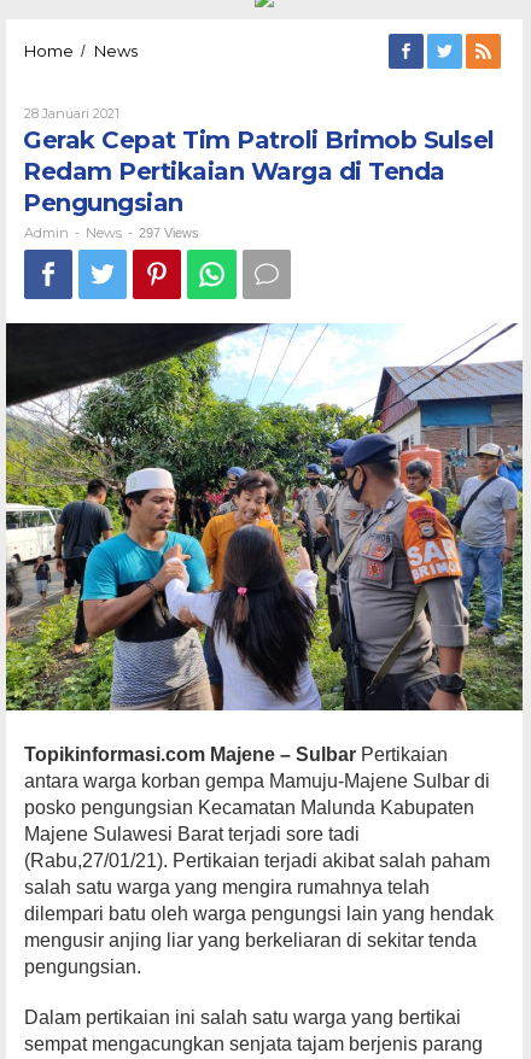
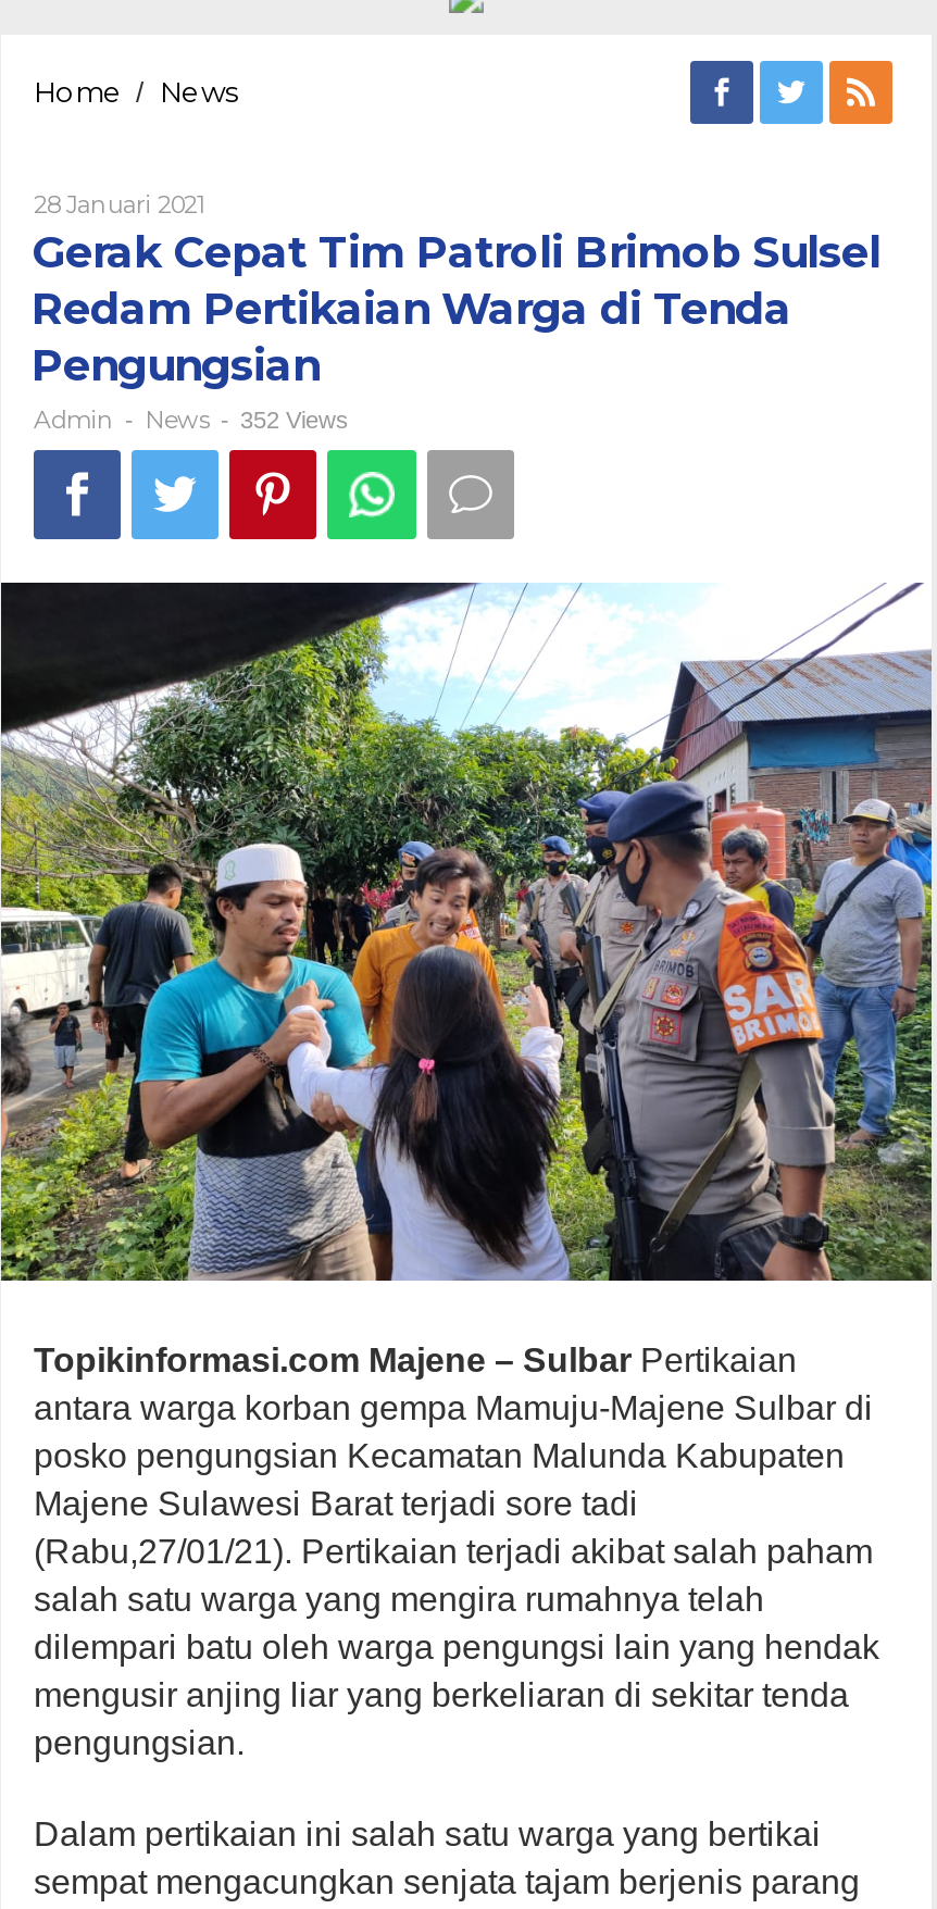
[24,225,199,242] Admin - News - 297 Views -> [34,405,349,436] Admin - News - 352 Views

